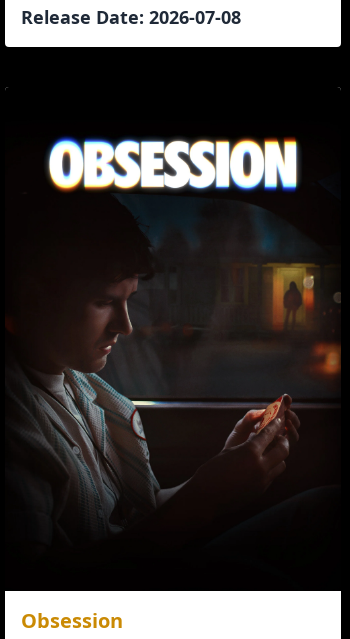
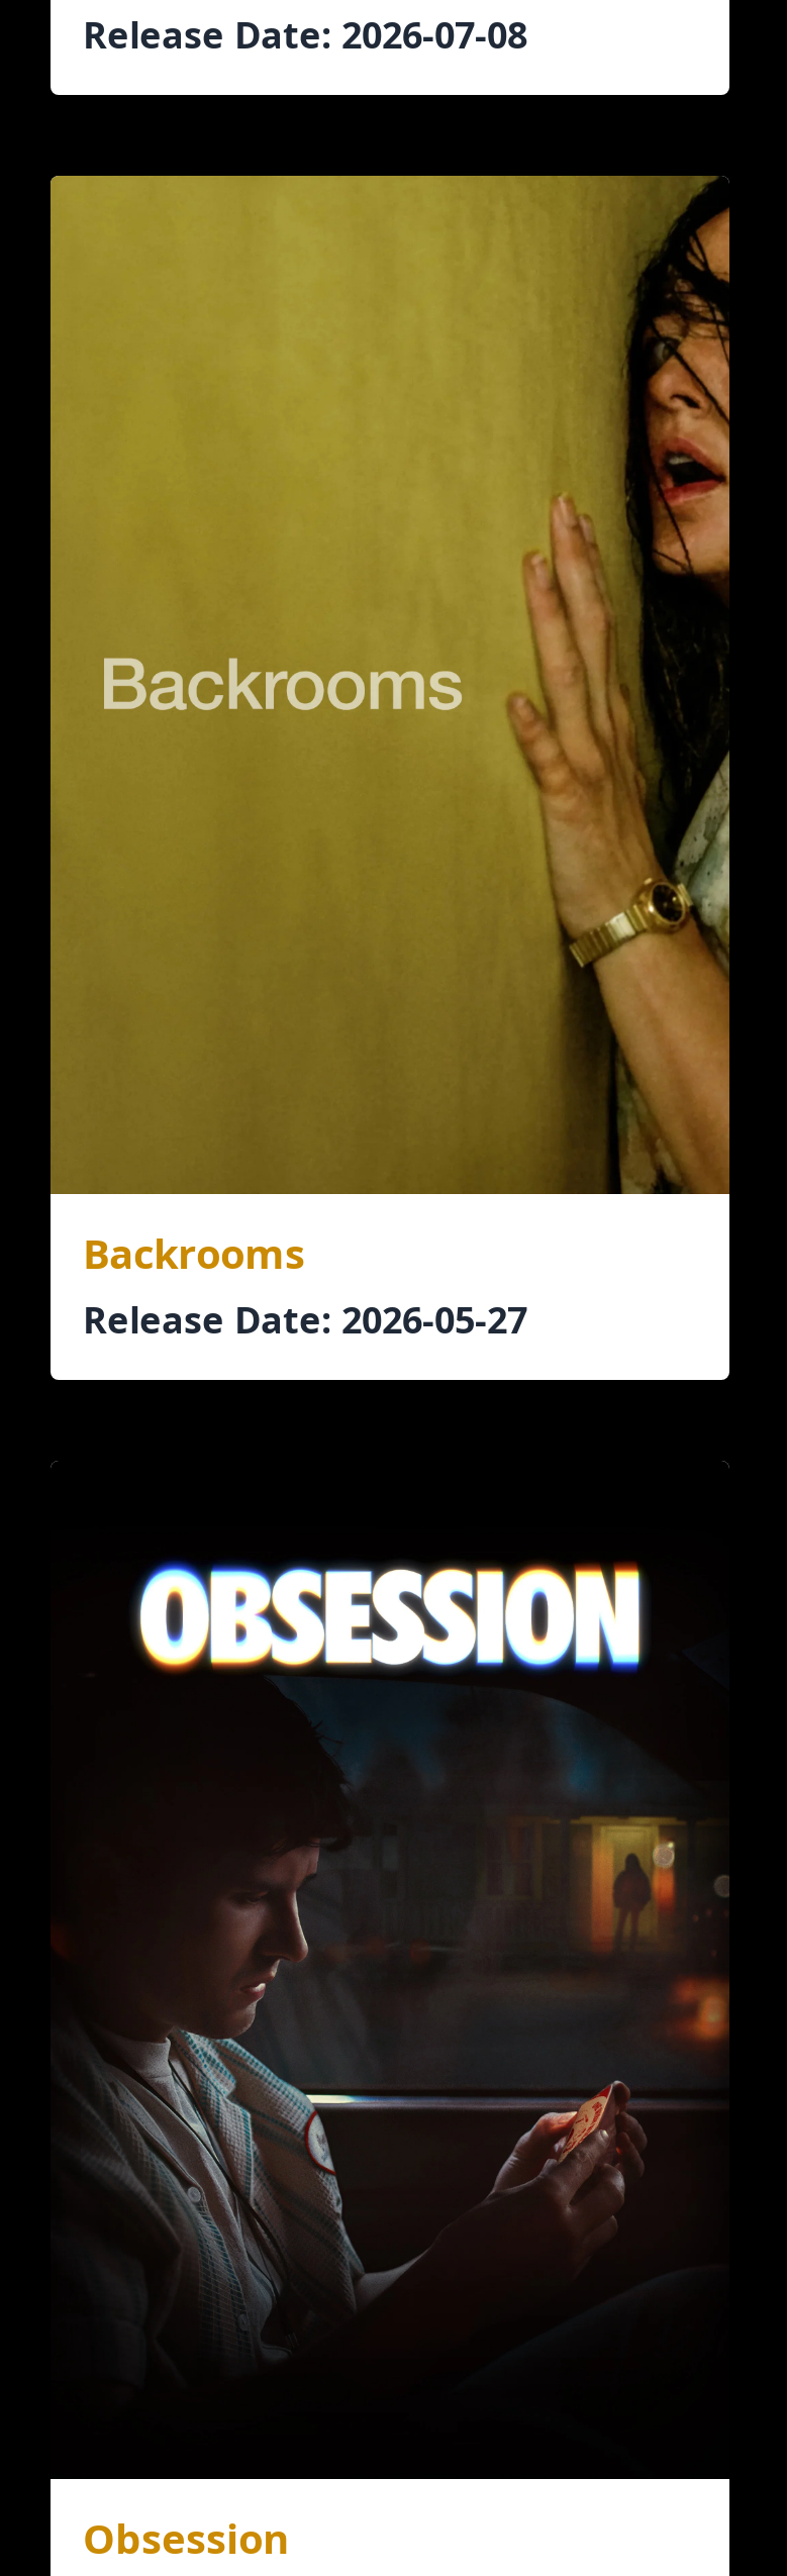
none -> [48,174,731,1344] [image] | Backrooms | Release Date: 2026-05-27

